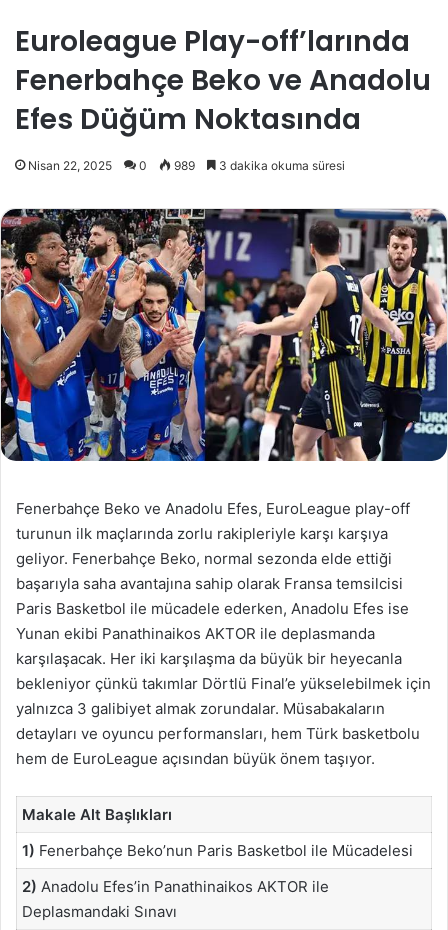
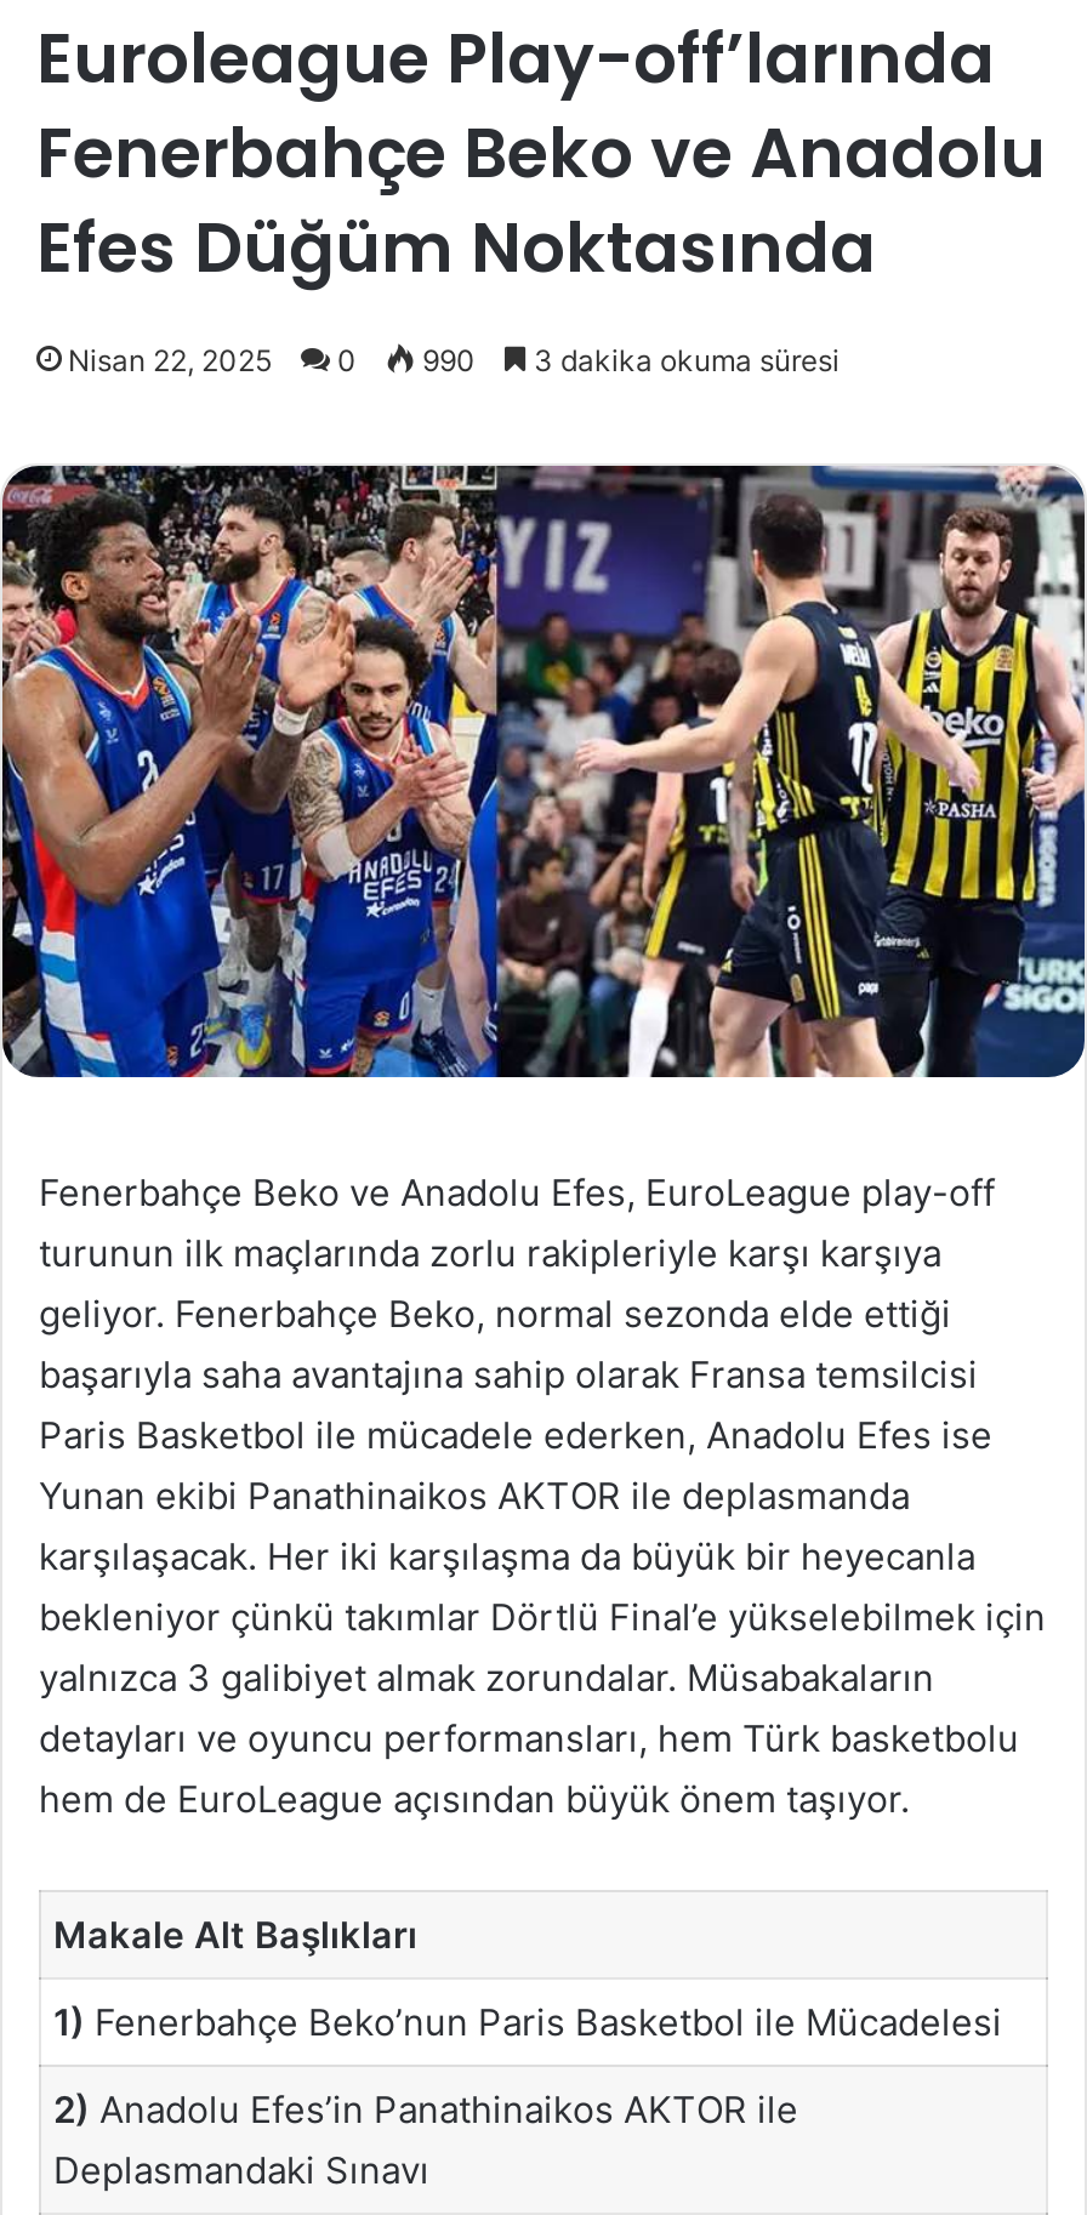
[28,158,345,173] Nisan 22, 2025 0 989 3 dakika okuma süresi -> [68,341,840,377] Nisan 22, 2025 0 990 3 dakika okuma süresi

